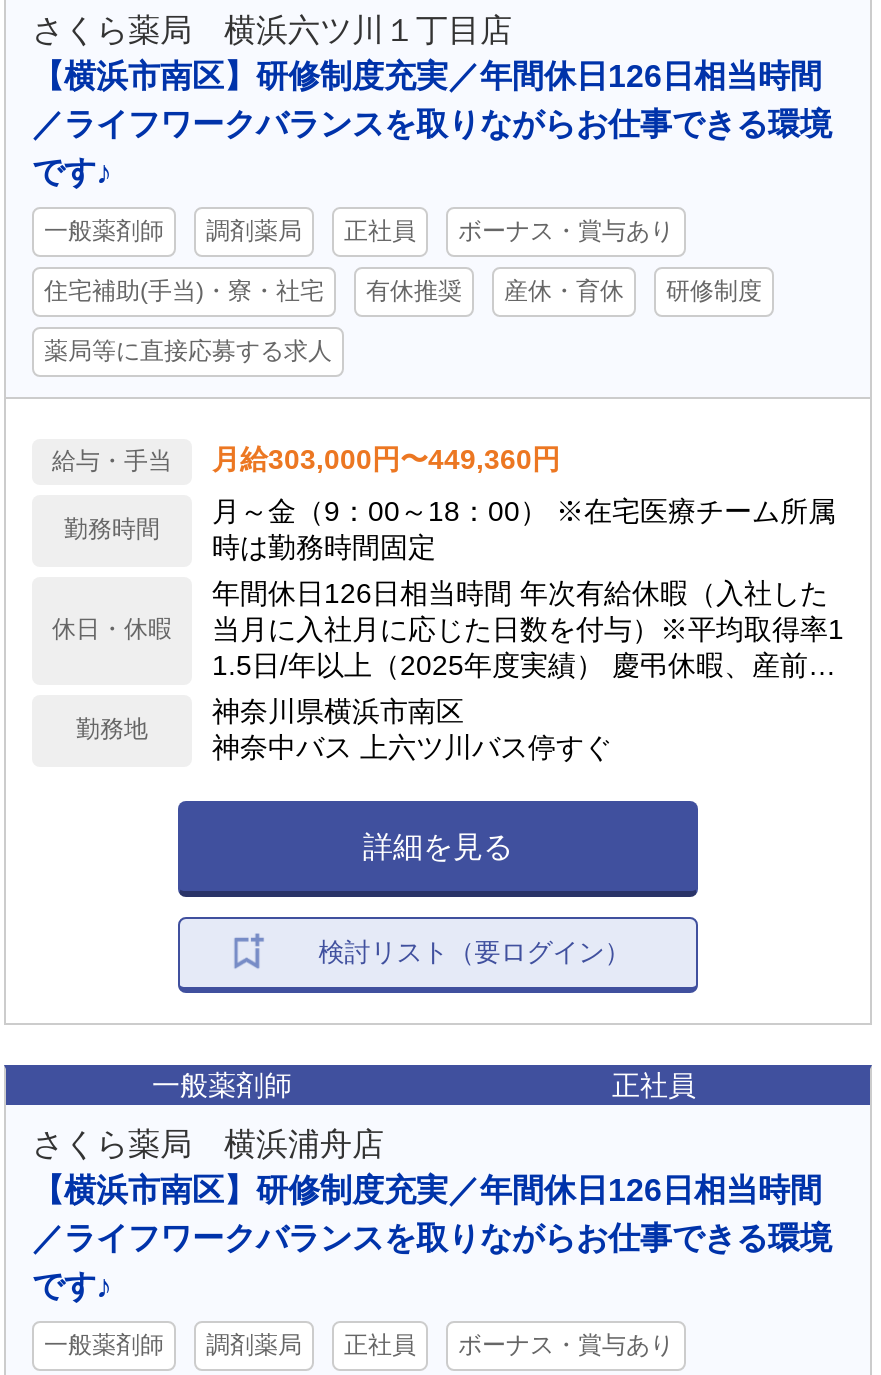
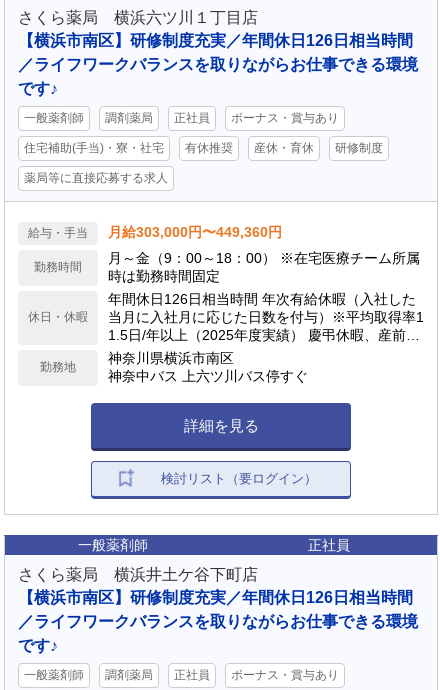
[32,1127,384,1161] さくら薬局 横浜浦舟店 -> [18,566,258,583] さくら薬局 横浜井土ケ谷下町店

